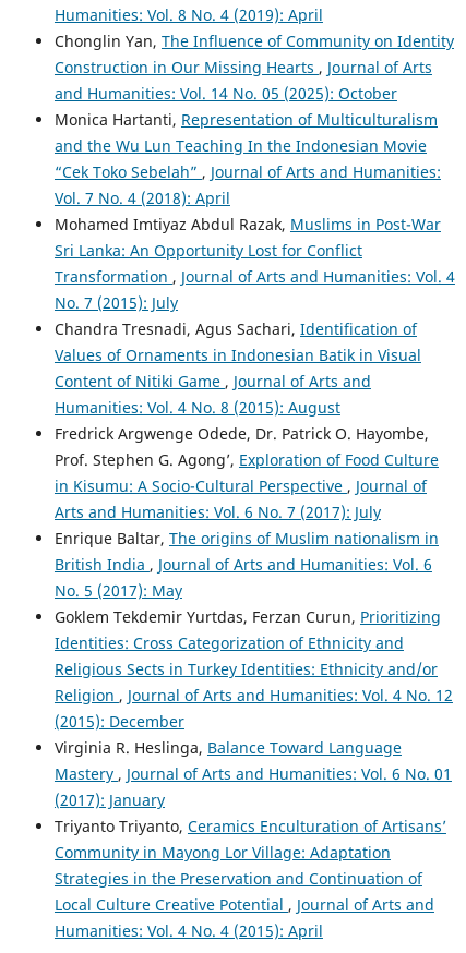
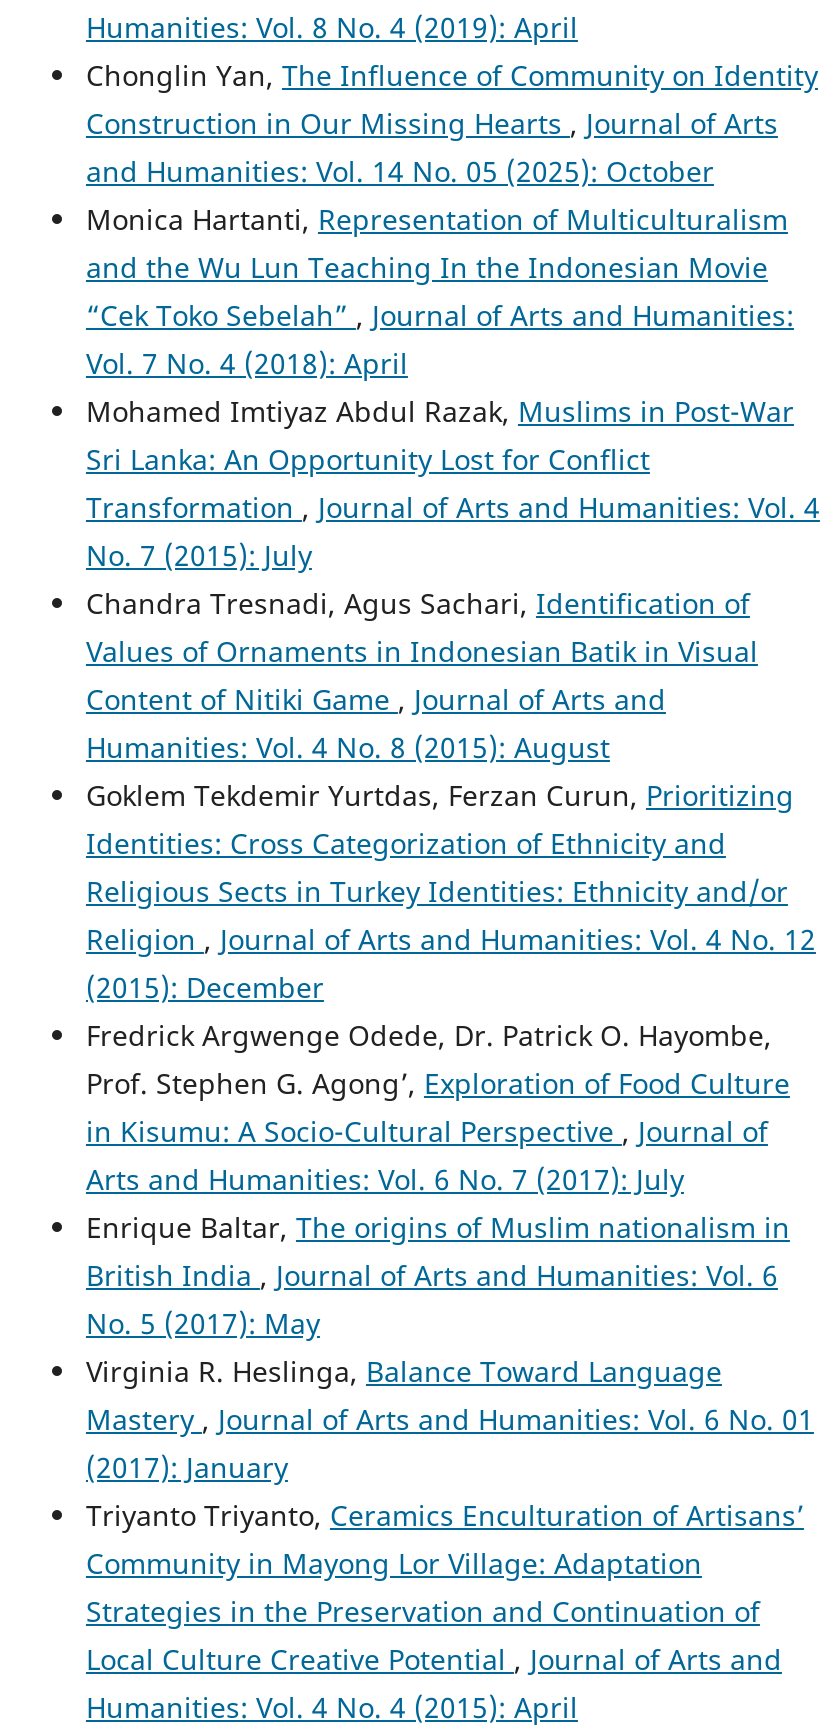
moved [55,423,439,600] -> [86,1015,790,1341]: Fredrick Argwenge Odede, Dr. Patrick O. Hayombe, | Prof. Stephen G. Agong’, Exploration of Food Culture | in Kisumu: A Socio-Cultural Perspective, Journal of | Arts and Humanities: Vol. 6 No. 7 (2017): July | Enrique Baltar, The origins of Muslim nationalism in | British India, Journal of Arts and Humanities: Vol. 6 | No. 5 (2017): May
moved [55,606,453,731] -> [86,775,816,1005]: Goklem Tekdemir Yurtdas, Ferzan Curun, Prioritizing | Identities: Cross Categorization of Ethnicity and | Religious Sects in Turkey Identities: Ethnicity and/or | Religion, Journal of Arts and Humanities: Vol. 4 No. 12 | (2015): December

